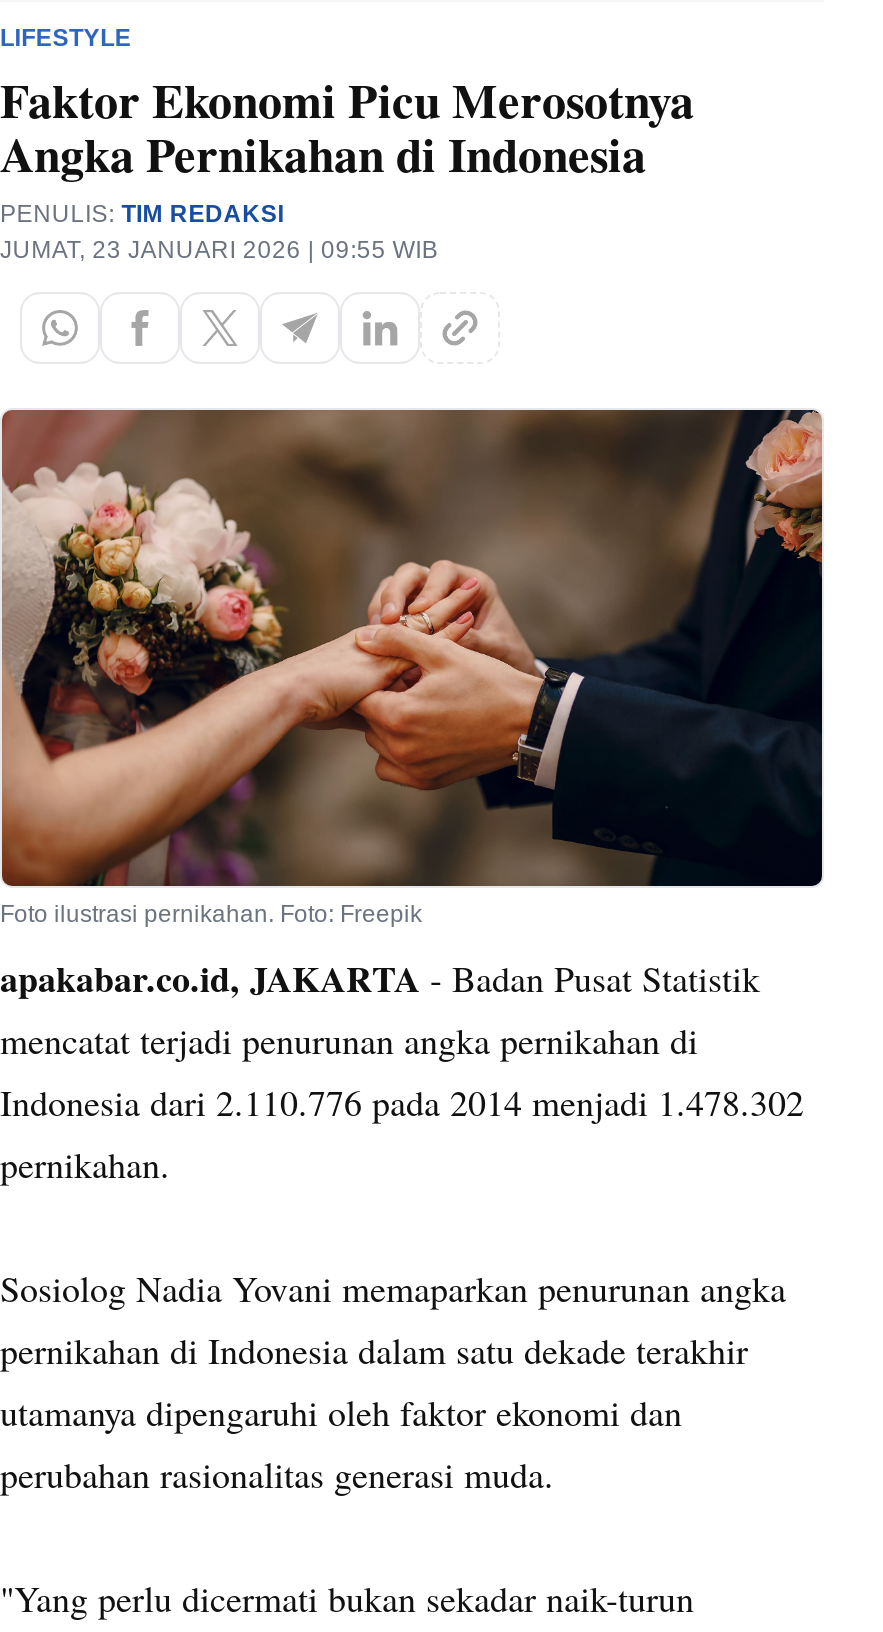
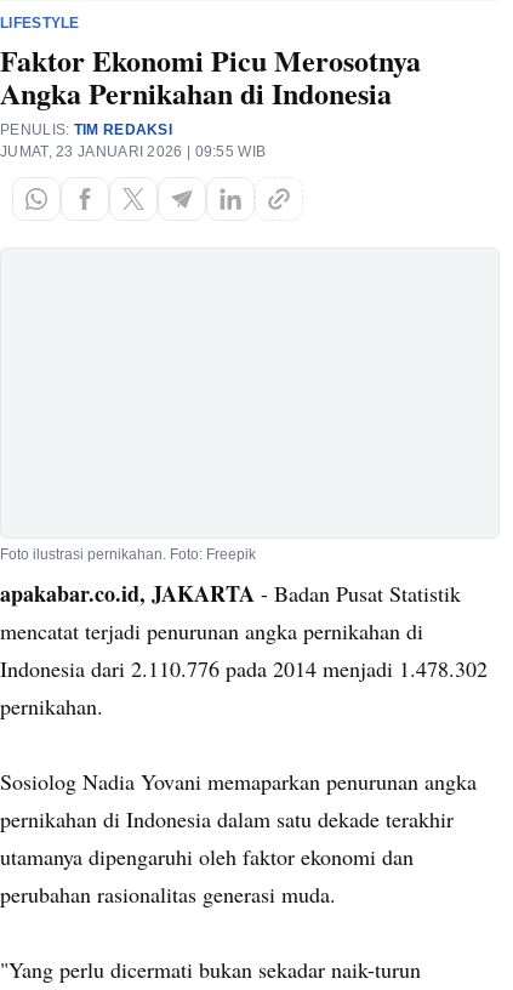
[6,408,824,888] [image] -> none

